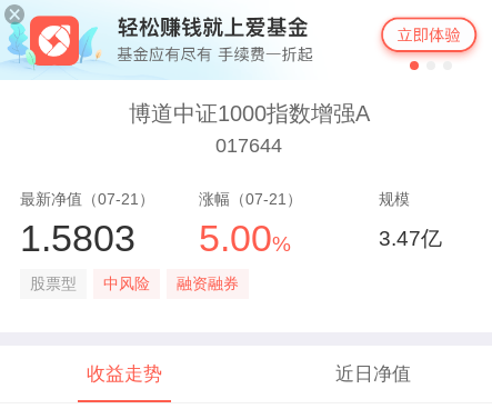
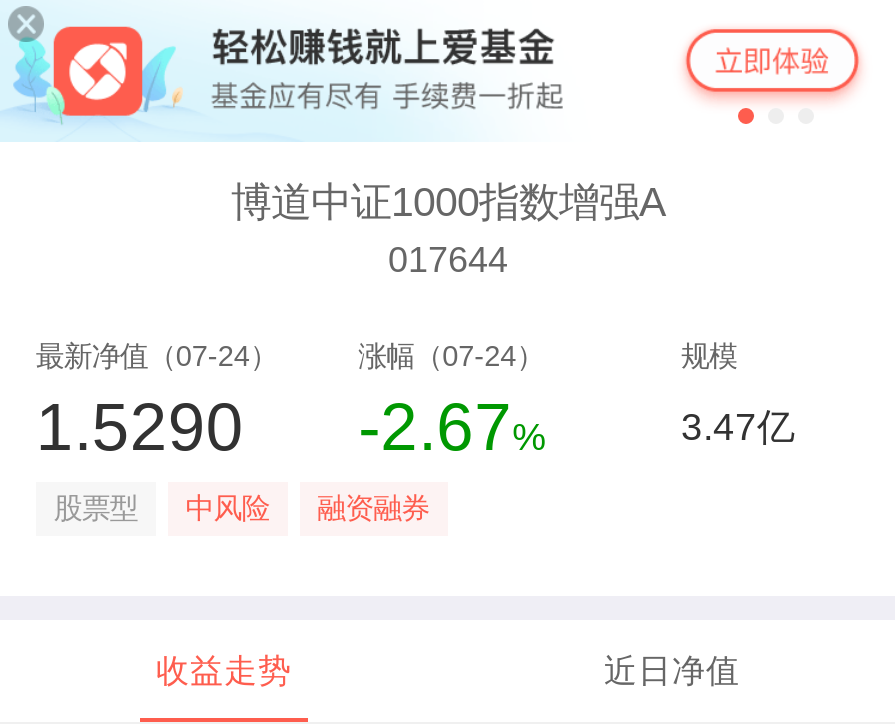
[20,190,154,208] 最新净值（07-21） -> [36,341,278,373] 最新净值（07-24）
[199,190,302,208] 涨幅（07-21） -> [358,341,544,373] 涨幅（07-24）
[20,218,135,259] 1.5803 -> [36,391,244,465] 1.5290
[199,218,291,259] 5.00% -> [358,391,546,465] -2.67%

